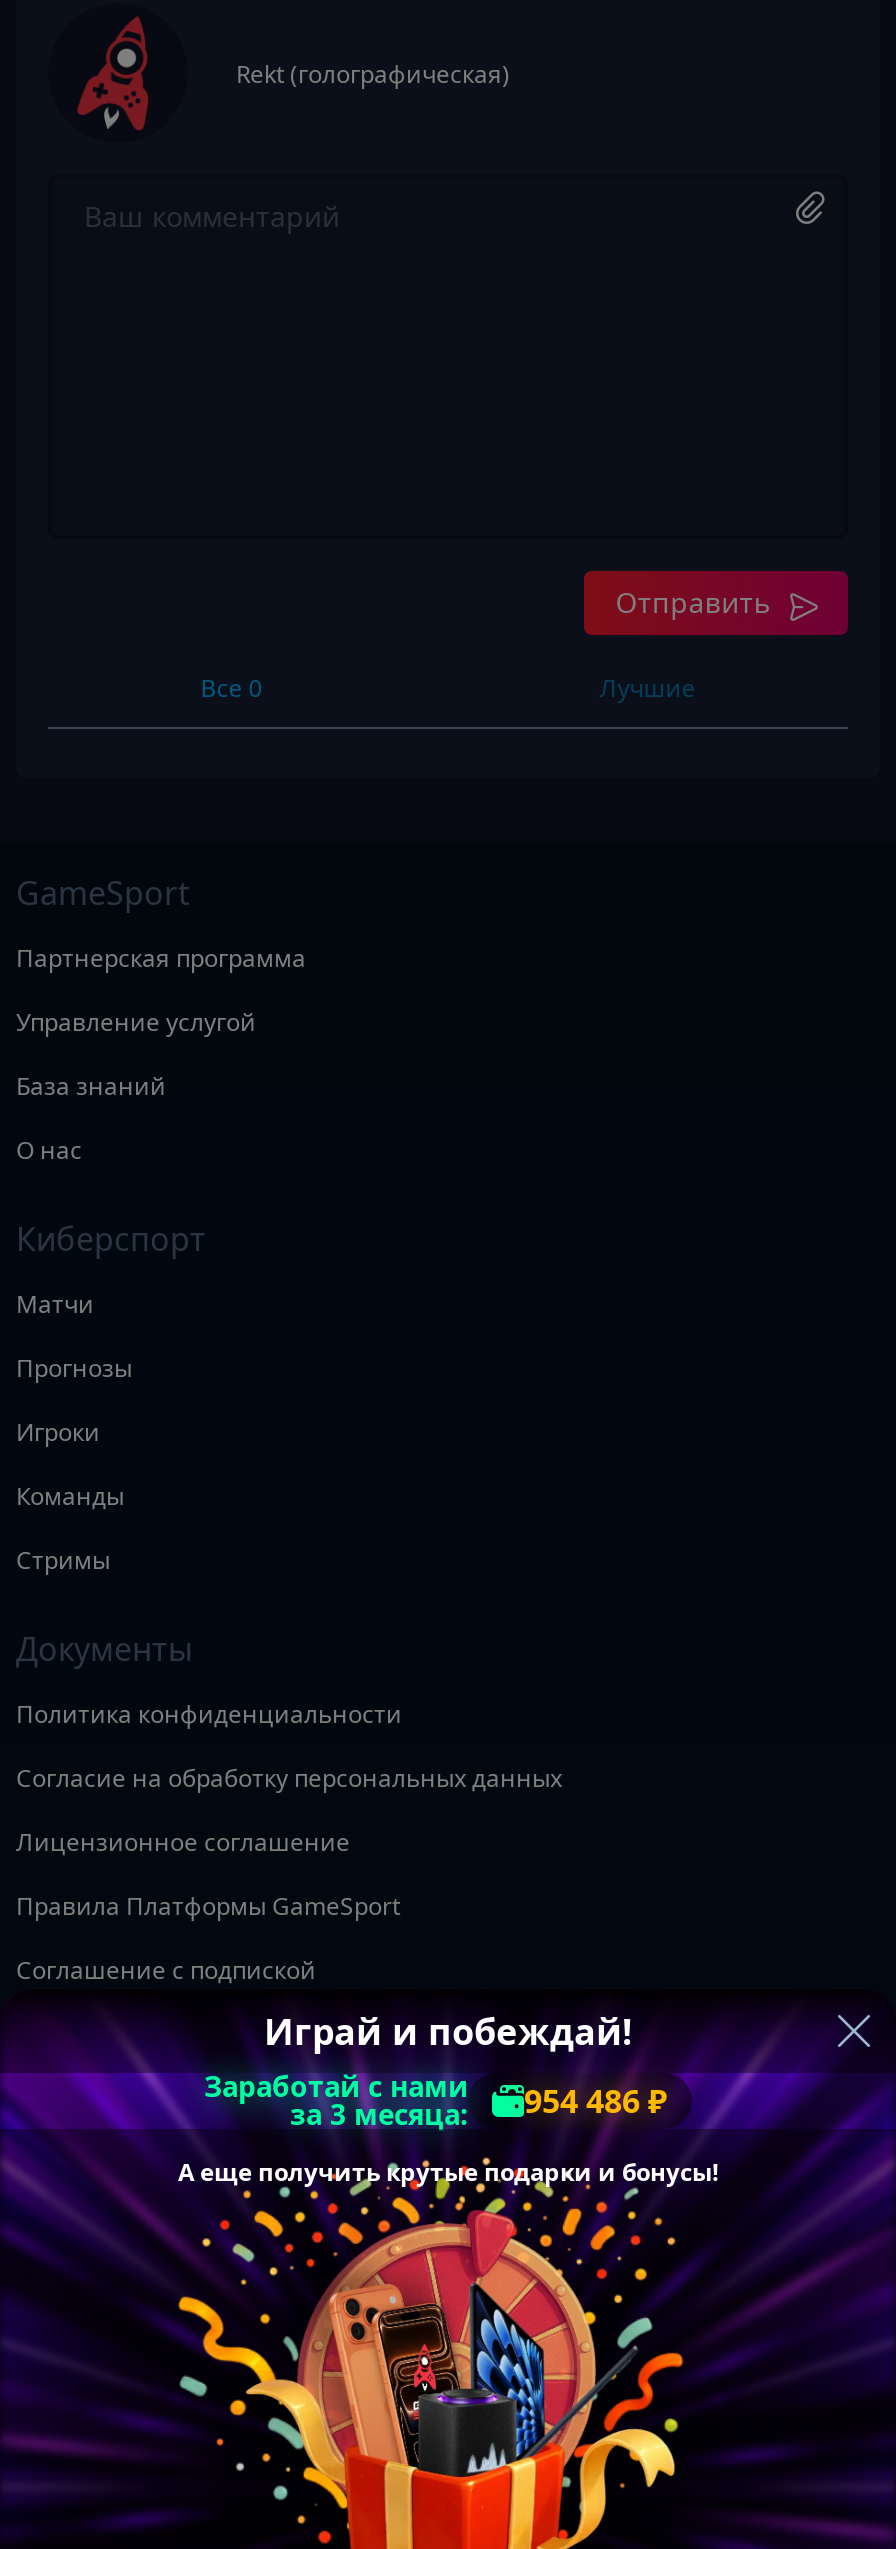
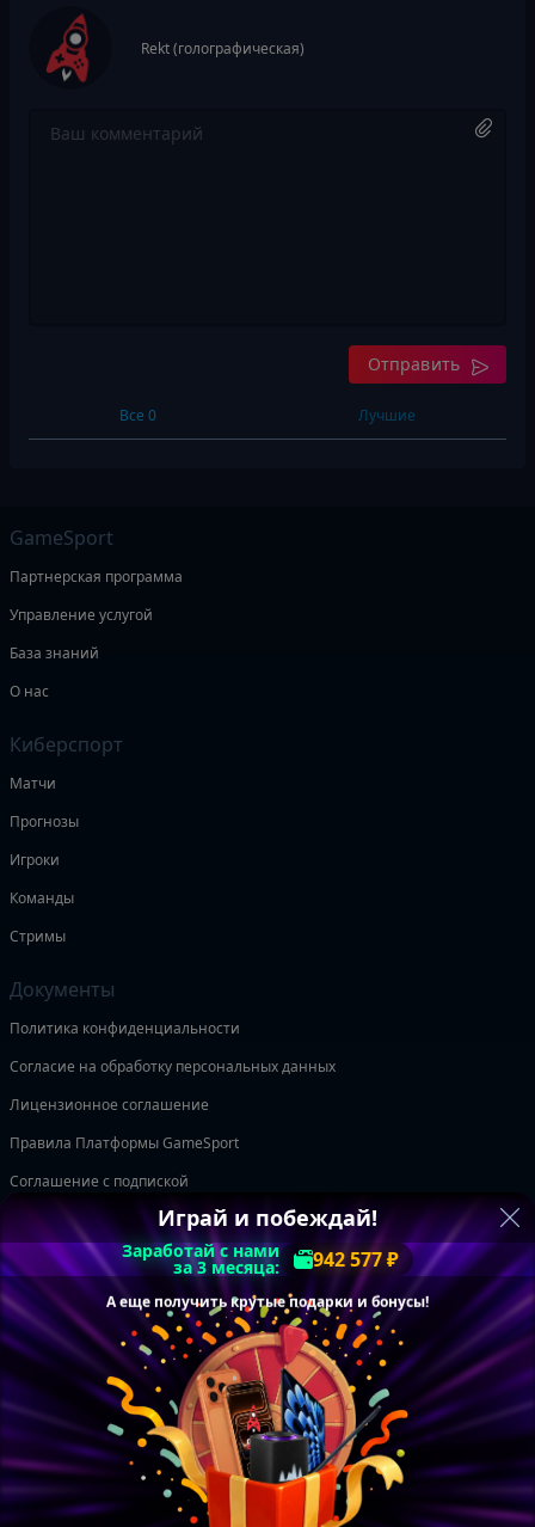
[524,2080,668,2124] 954 486 ₽ -> [313,1247,399,1273] 942 577 ₽

